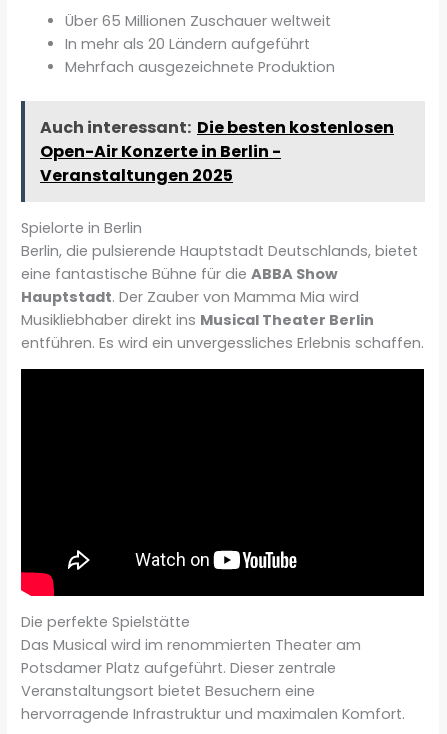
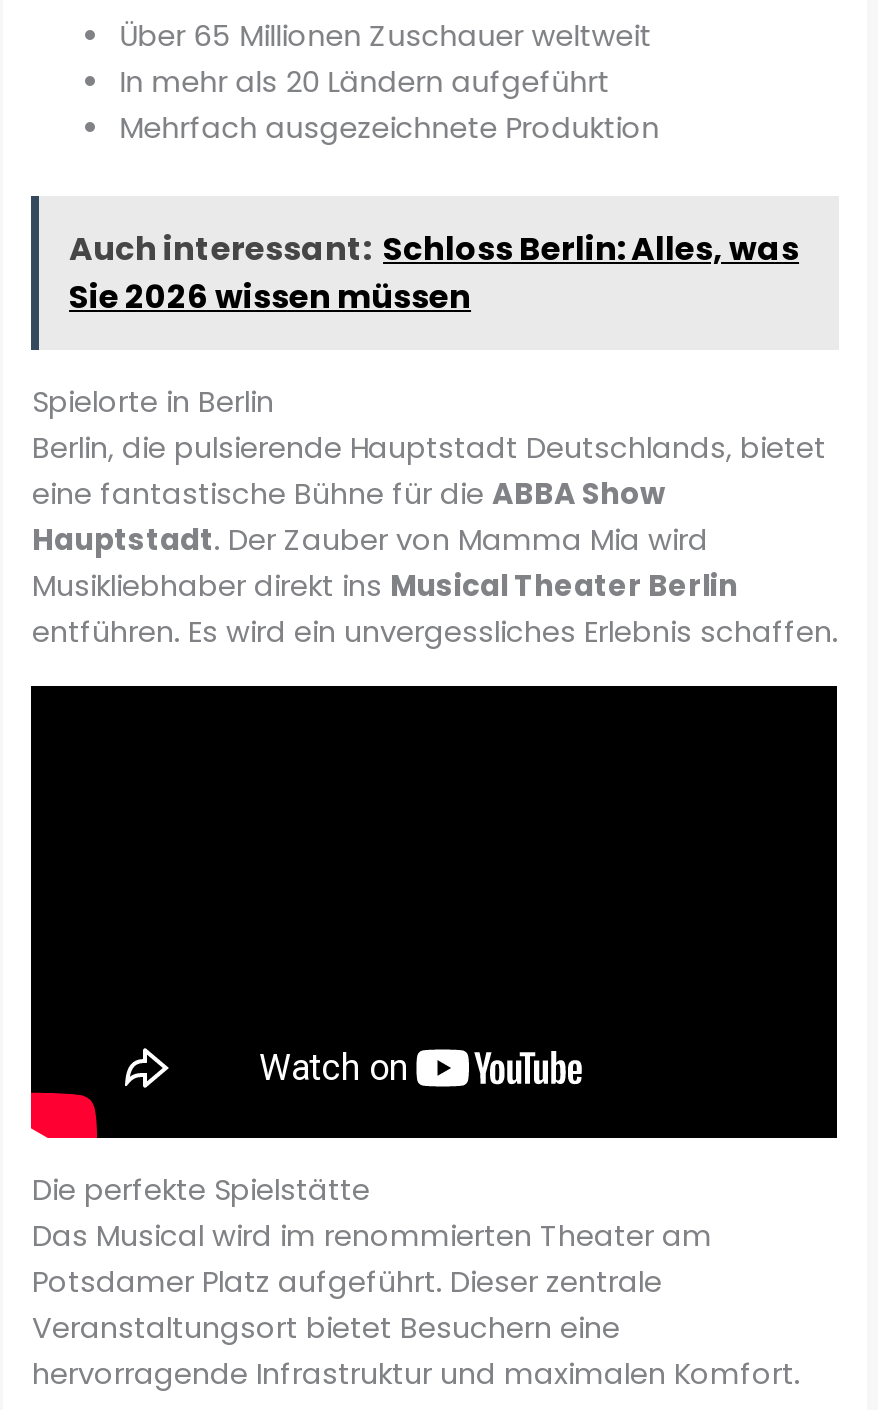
[40,116,394,187] Auch interessant: Die besten kostenlosen | Open-Air Konzerte in Berlin - | Veranstaltungen 2025 -> [69,225,799,319] Auch interessant: Schloss Berlin: Alles, was | Sie 2026 wissen müssen

